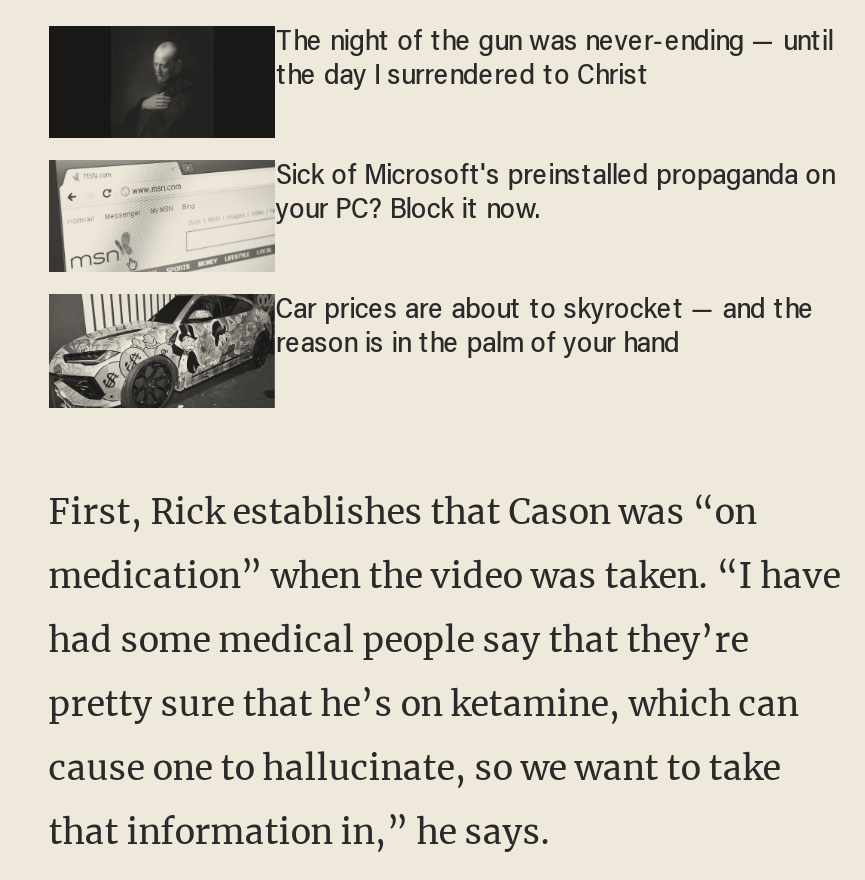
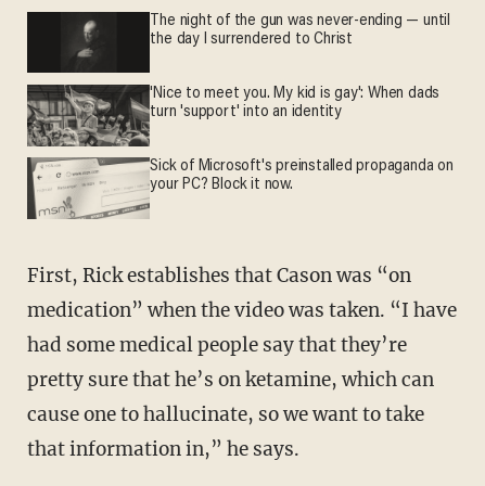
none -> [27,85,440,146] [image] | 'Nice to meet you. My kid is gay': When dads | turn 'support' into an identity
moved [53,160,835,276] -> [29,157,453,220]: [image] | Sick of Microsoft's preinstalled propaganda on | your PC? Block it now.
[49,296,814,410] [image] | Car prices are about to skyrocket — and the | reason is in the palm of your hand -> none

